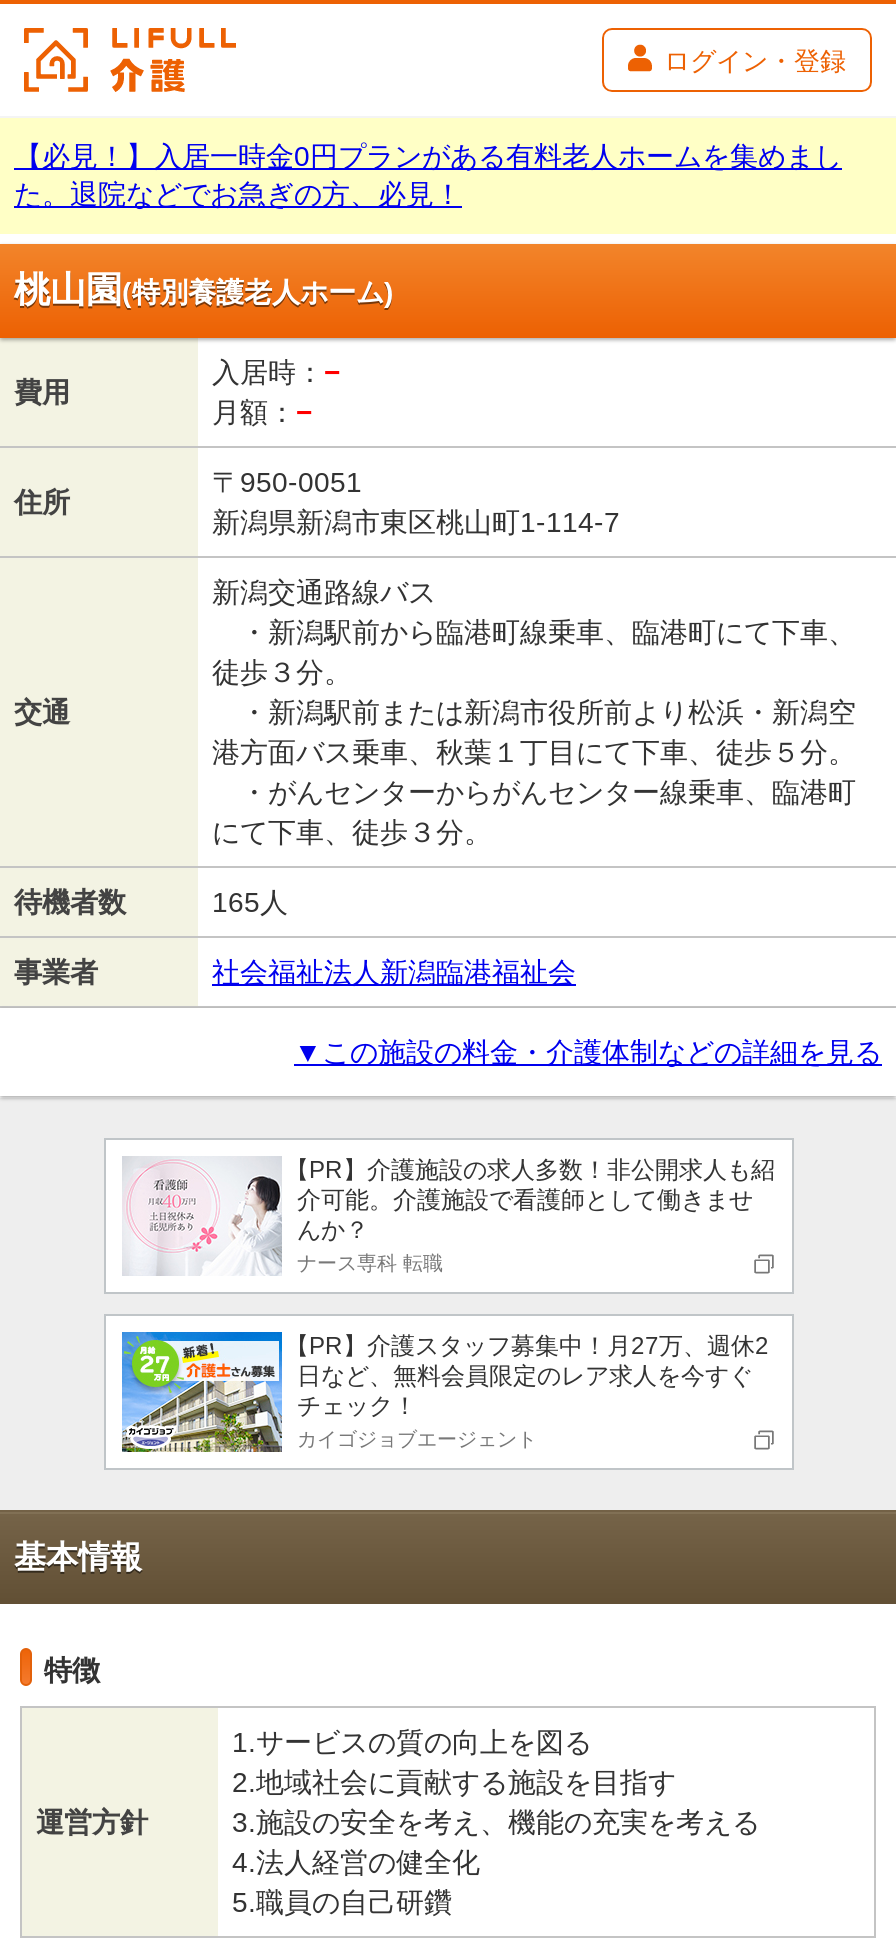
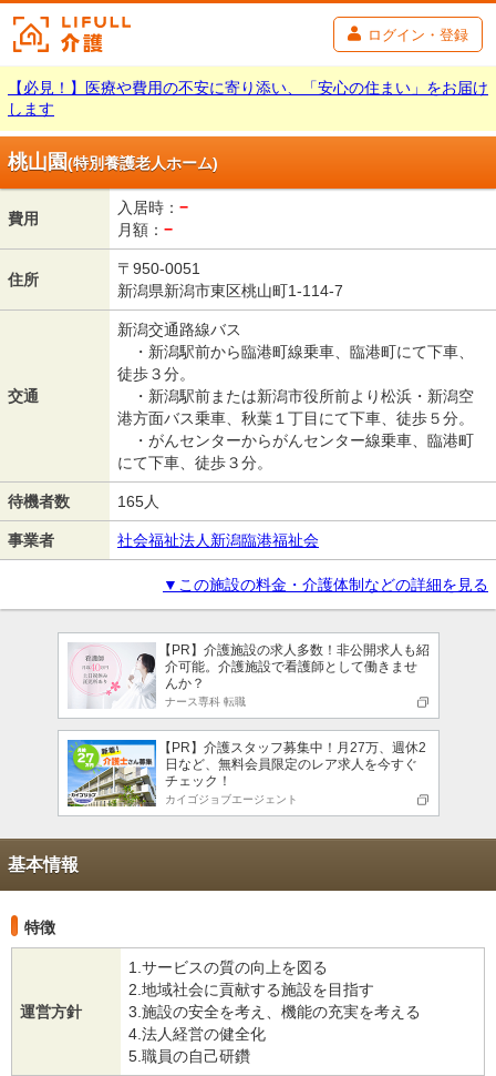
[14,140,842,210] 【必見！】入居一時金0円プランがある有料老人ホームを集めまし | た。退院などでお急ぎの方、必見！ -> [8,79,488,118] 【必見！】医療や費用の不安に寄り添い、「安心の住まい」をお届け | します

